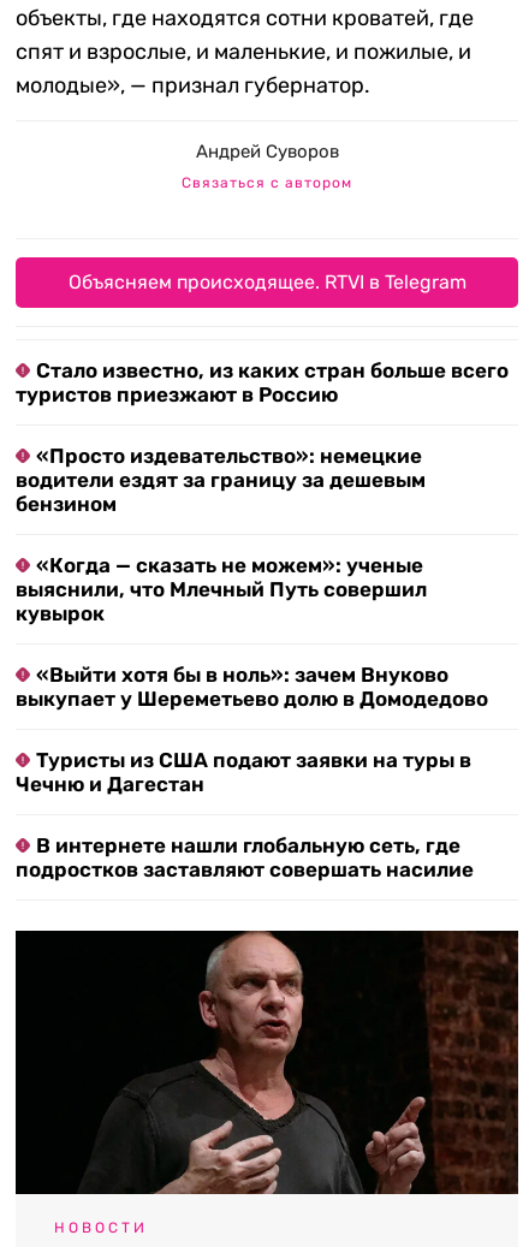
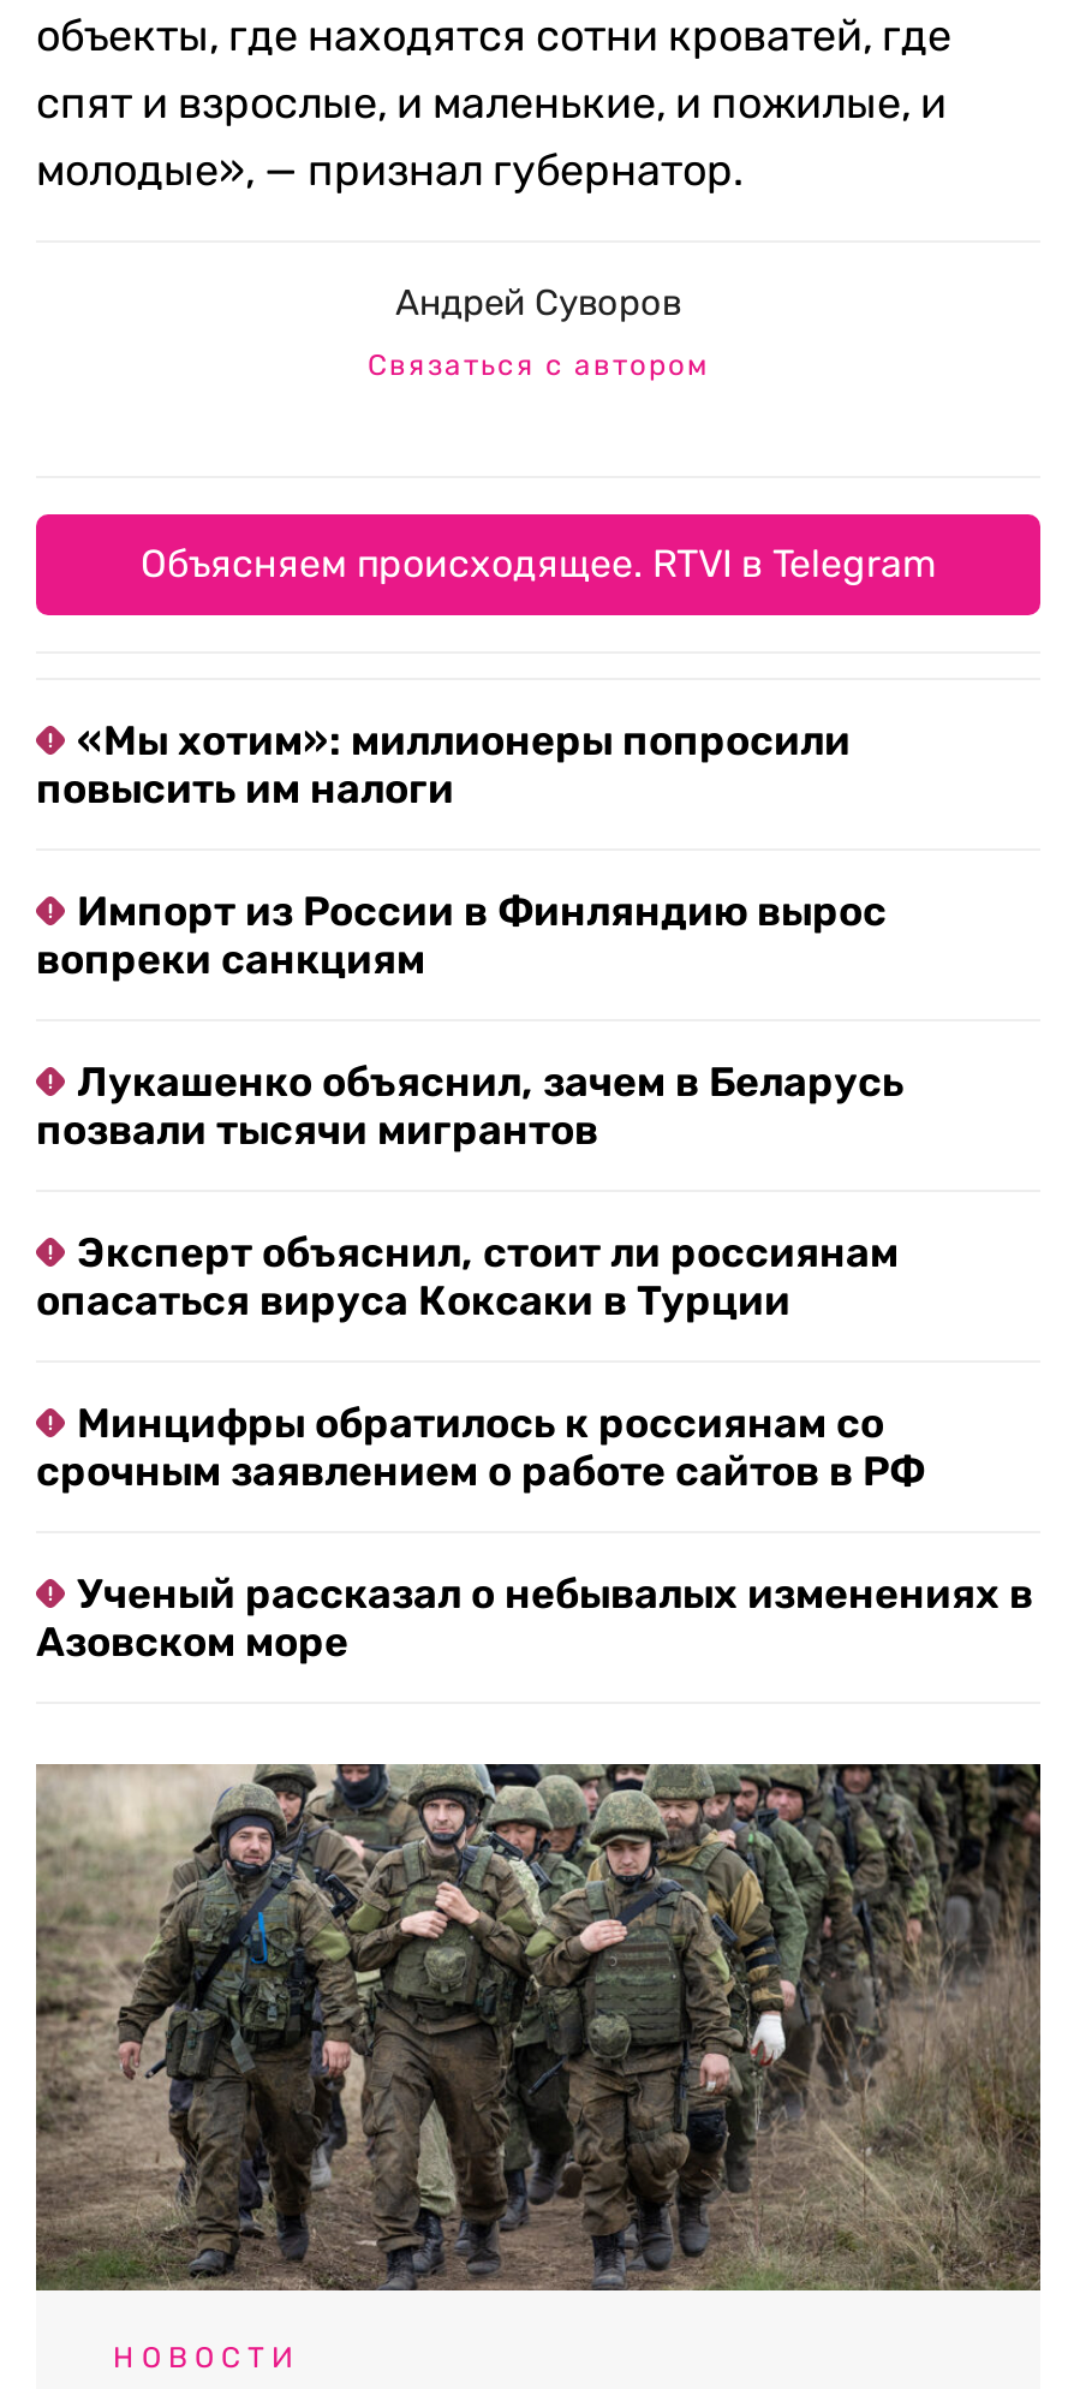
[16,358,509,406] Стало известно, из каких стран больше всего | туристов приезжают в Россию -> [36,716,851,812] «Мы хотим»: миллионеры попросили | повысить им налоги
[16,444,426,516] «Просто издевательство»: немецкие | водители ездят за границу за дешевым | бензином -> [36,887,887,983] Импорт из России в Финляндию вырос | вопреки санкциям
[16,553,427,625] «Когда — сказать не можем»: ученые | выяснили, что Млечный Путь совершил | кувырок -> [36,1057,903,1153] Лукашенко объяснил, зачем в Беларусь | позвали тысячи мигрантов
[16,662,488,711] «Выйти хотя бы в ноль»: зачем Внуково | выкупает у Шереметьево долю в Домодедово -> [36,1228,899,1324] Эксперт объяснил, стоит ли россиянам | опасаться вируса Коксаки в Турции
[16,748,471,796] Туристы из США подают заявки на туры в | Чечню и Дагестан -> [36,1399,925,1495] Минцифры обратилось к россиянам со | срочным заявлением о работе сайтов в РФ
[16,833,474,881] В интернете нашли глобальную сеть, где | подростков заставляют совершать насилие -> [36,1569,1033,1665] Ученый рассказал о небывалых изменениях в | Азовском море
[14,930,517,1195] [image] -> [34,1764,1040,2293] [image]

